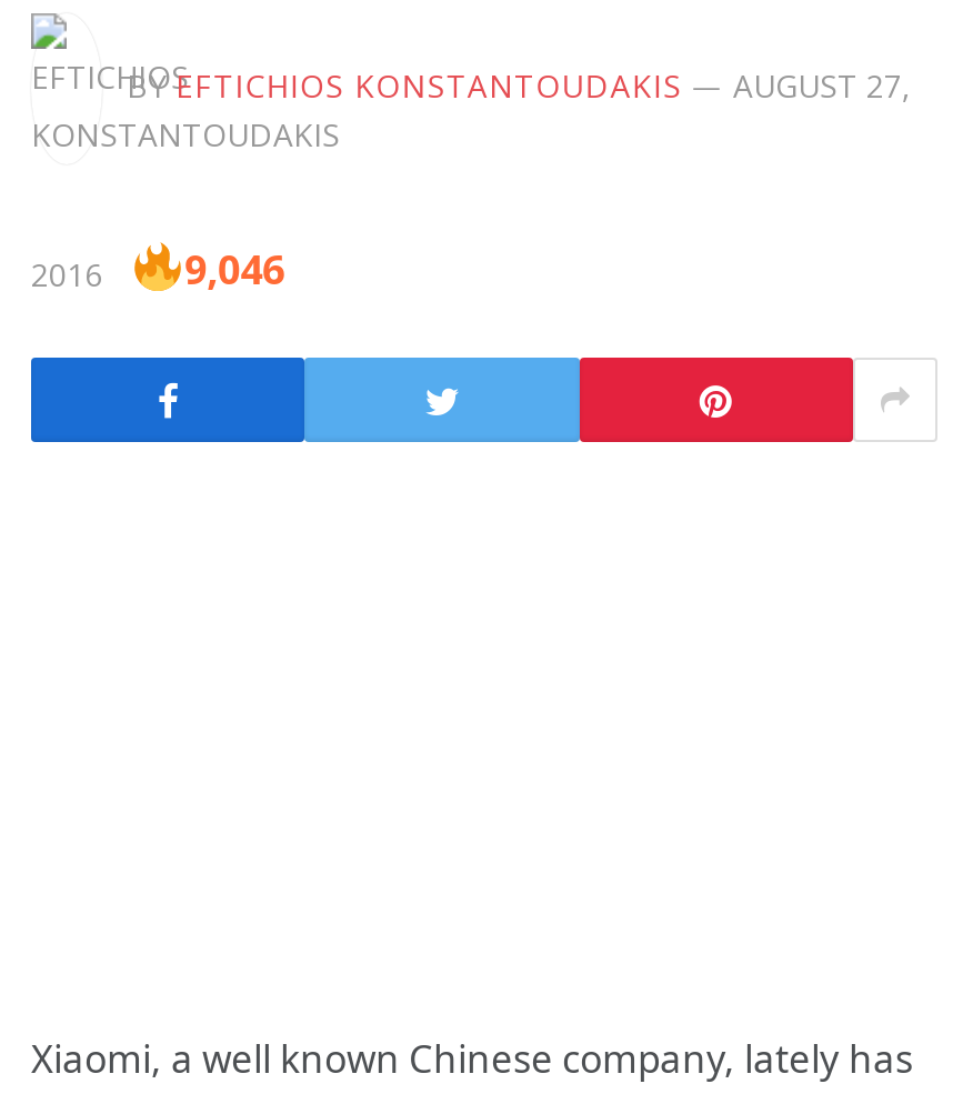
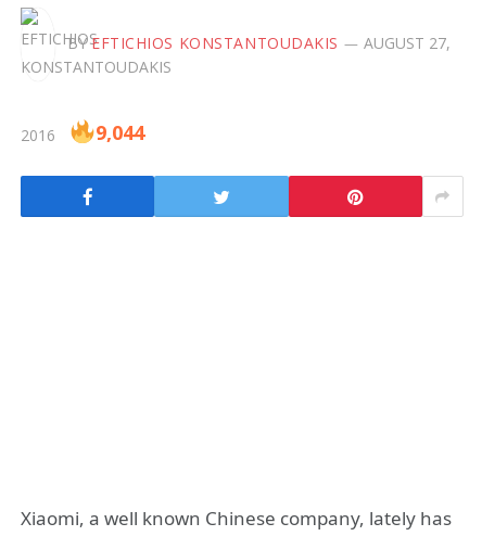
[31,242,285,296] 2016 9,046 -> [21,119,144,146] 2016 9,044

